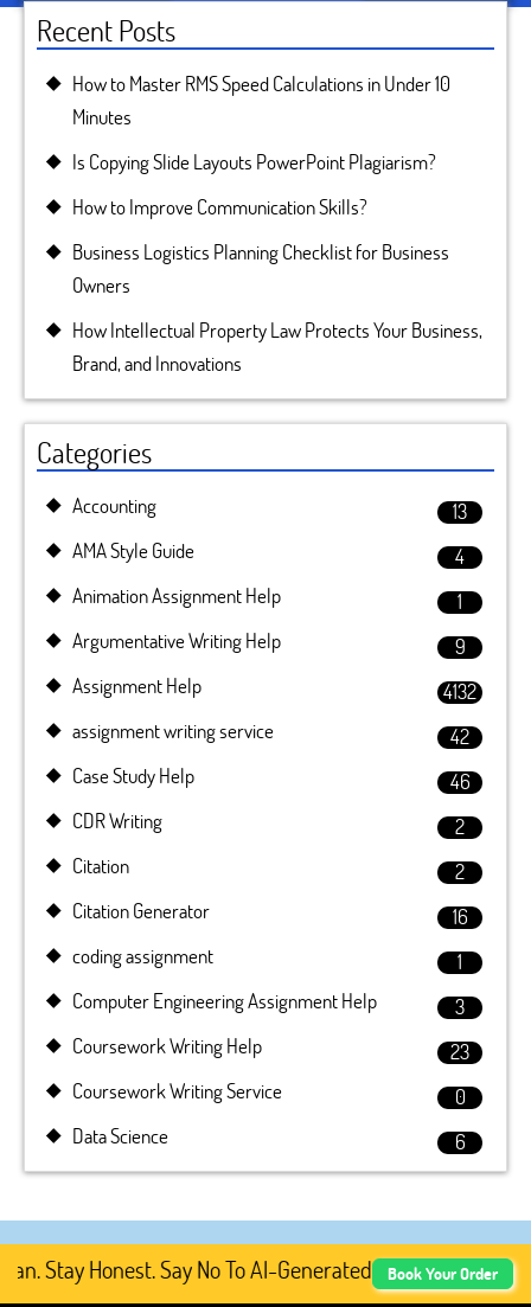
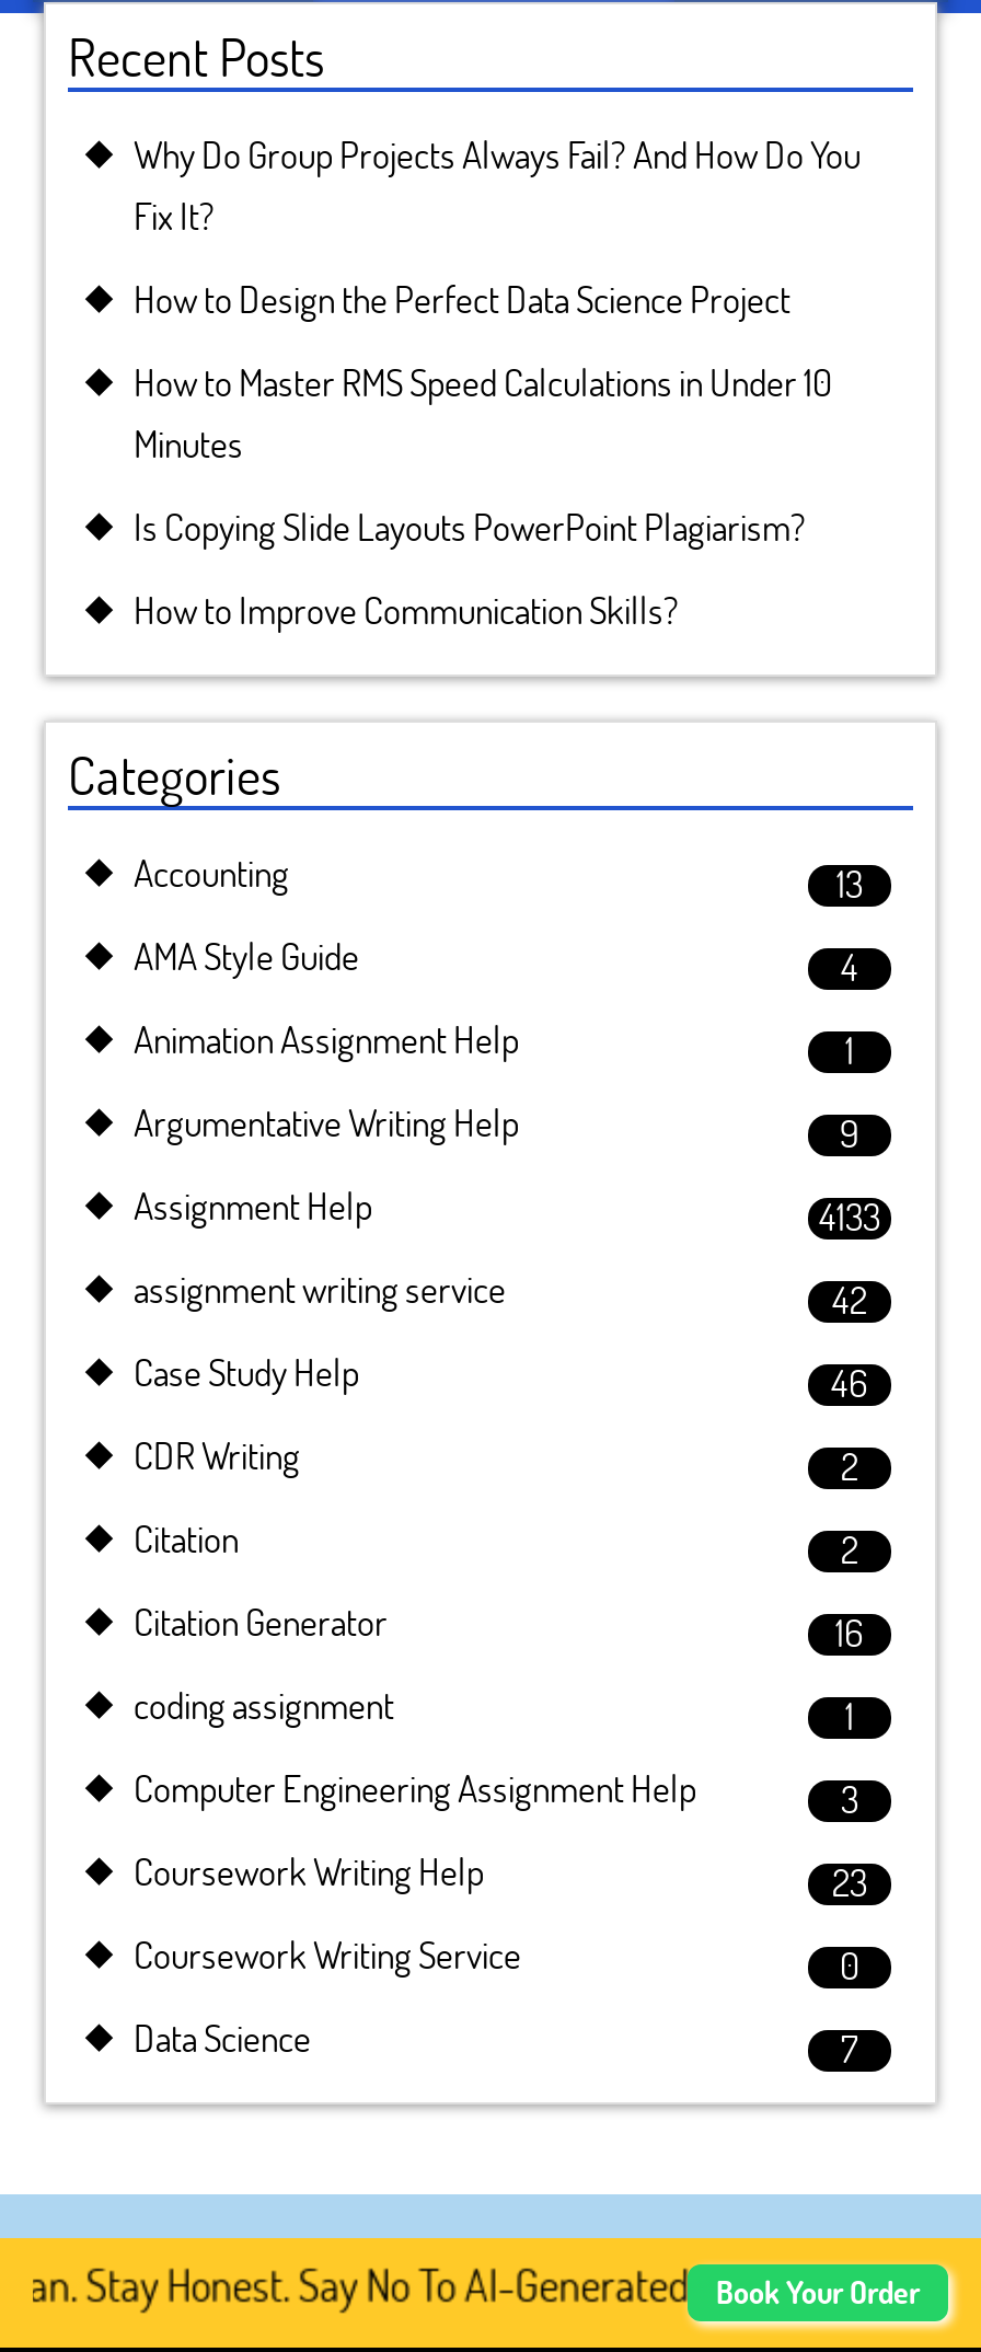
none -> [134,129,861,324] Why Do Group Projects Always Fail? And How Do You | Fix It? | How to Design the Perfect Data Science Project
moved [72,70,450,220] -> [134,357,832,635]: How to Master RMS Speed Calculations in Under 10 | Minutes | Is Copying Slide Layouts PowerPoint Plagiarism? | How to Improve Communication Skills?
[72,238,482,377] Business Logistics Planning Checklist for Business | Owners | How Intellectual Property Law Protects Your Business, | Brand, and Innovations -> none
[443,678,476,705] 4132 -> [819,1191,880,1242] 4133
[455,1128,465,1155] 6 -> [841,2024,858,2074] 7

